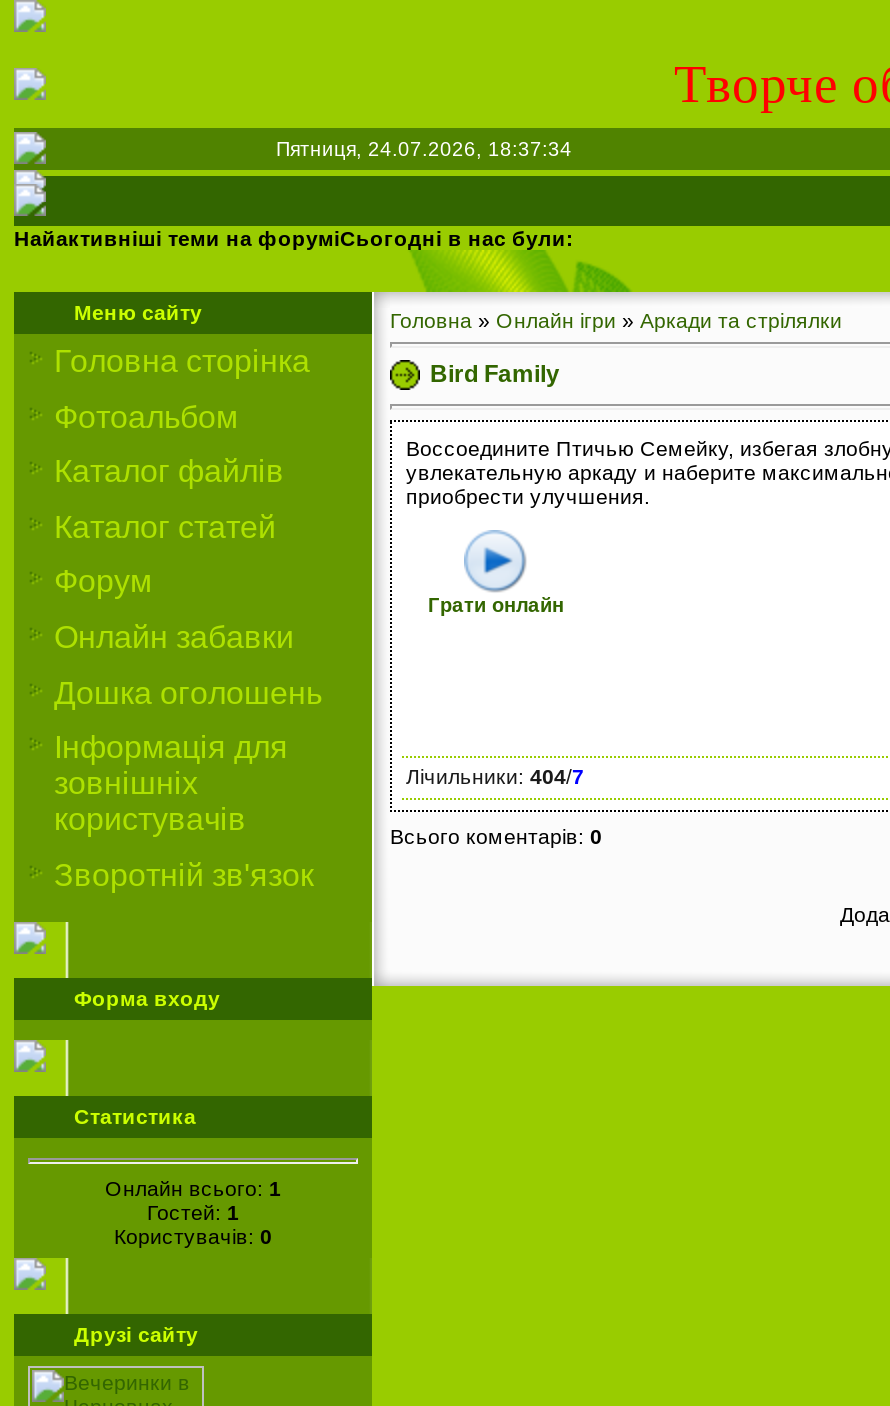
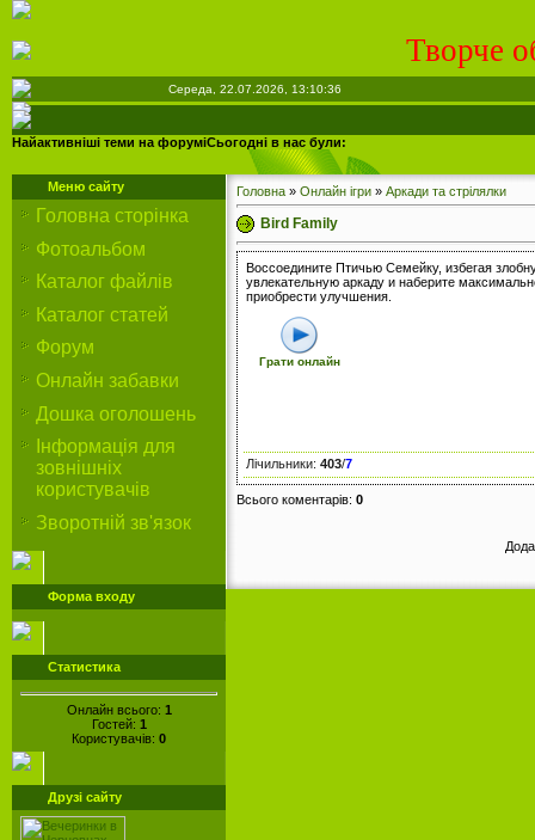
[276,138,572,160] Пятниця, 24.07.2026, 18:37:34 -> [168,82,342,96] Середа, 22.07.2026, 13:10:36
[406,765,584,789] Лічильники: 404/7 -> [246,457,352,471] Лічильники: 403/7

